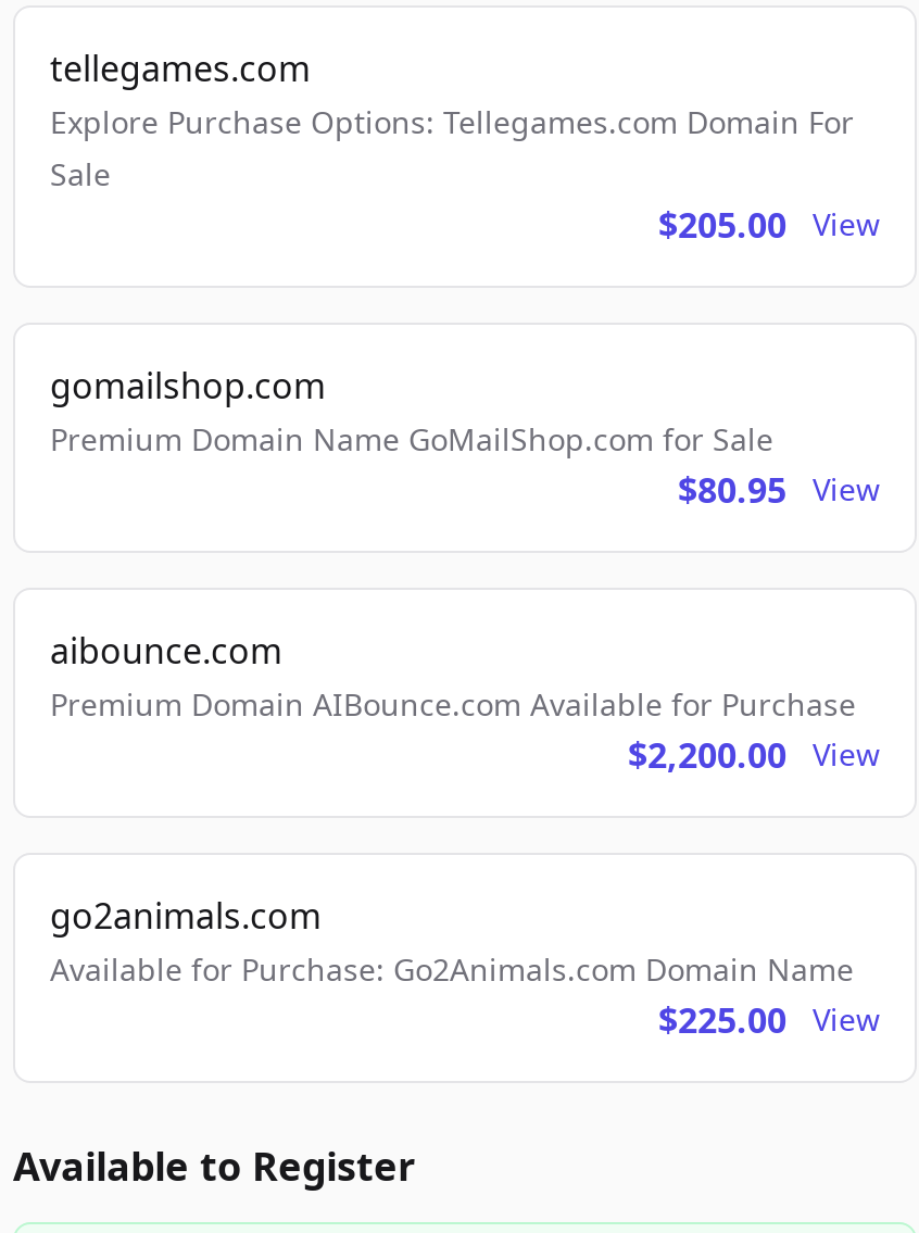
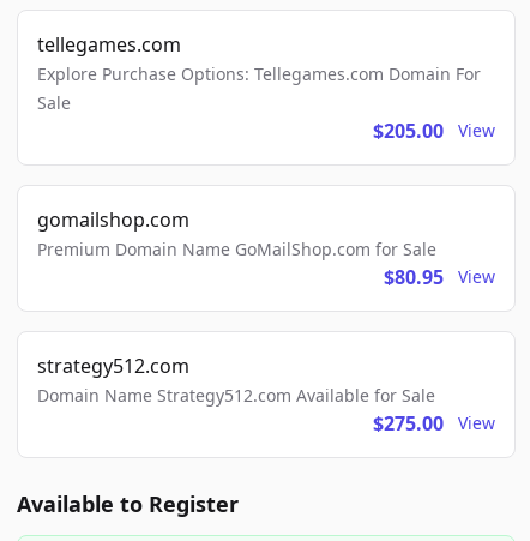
[50,627,880,1044] aibounce.com | Premium Domain AIBounce.com Available for Purchase | $2,200.00 | View | go2animals.com | Available for Purchase: Go2Animals.com Domain Name | $225.00 -> [37,353,444,437] strategy512.com | Domain Name Strategy512.com Available for Sale | $275.00

